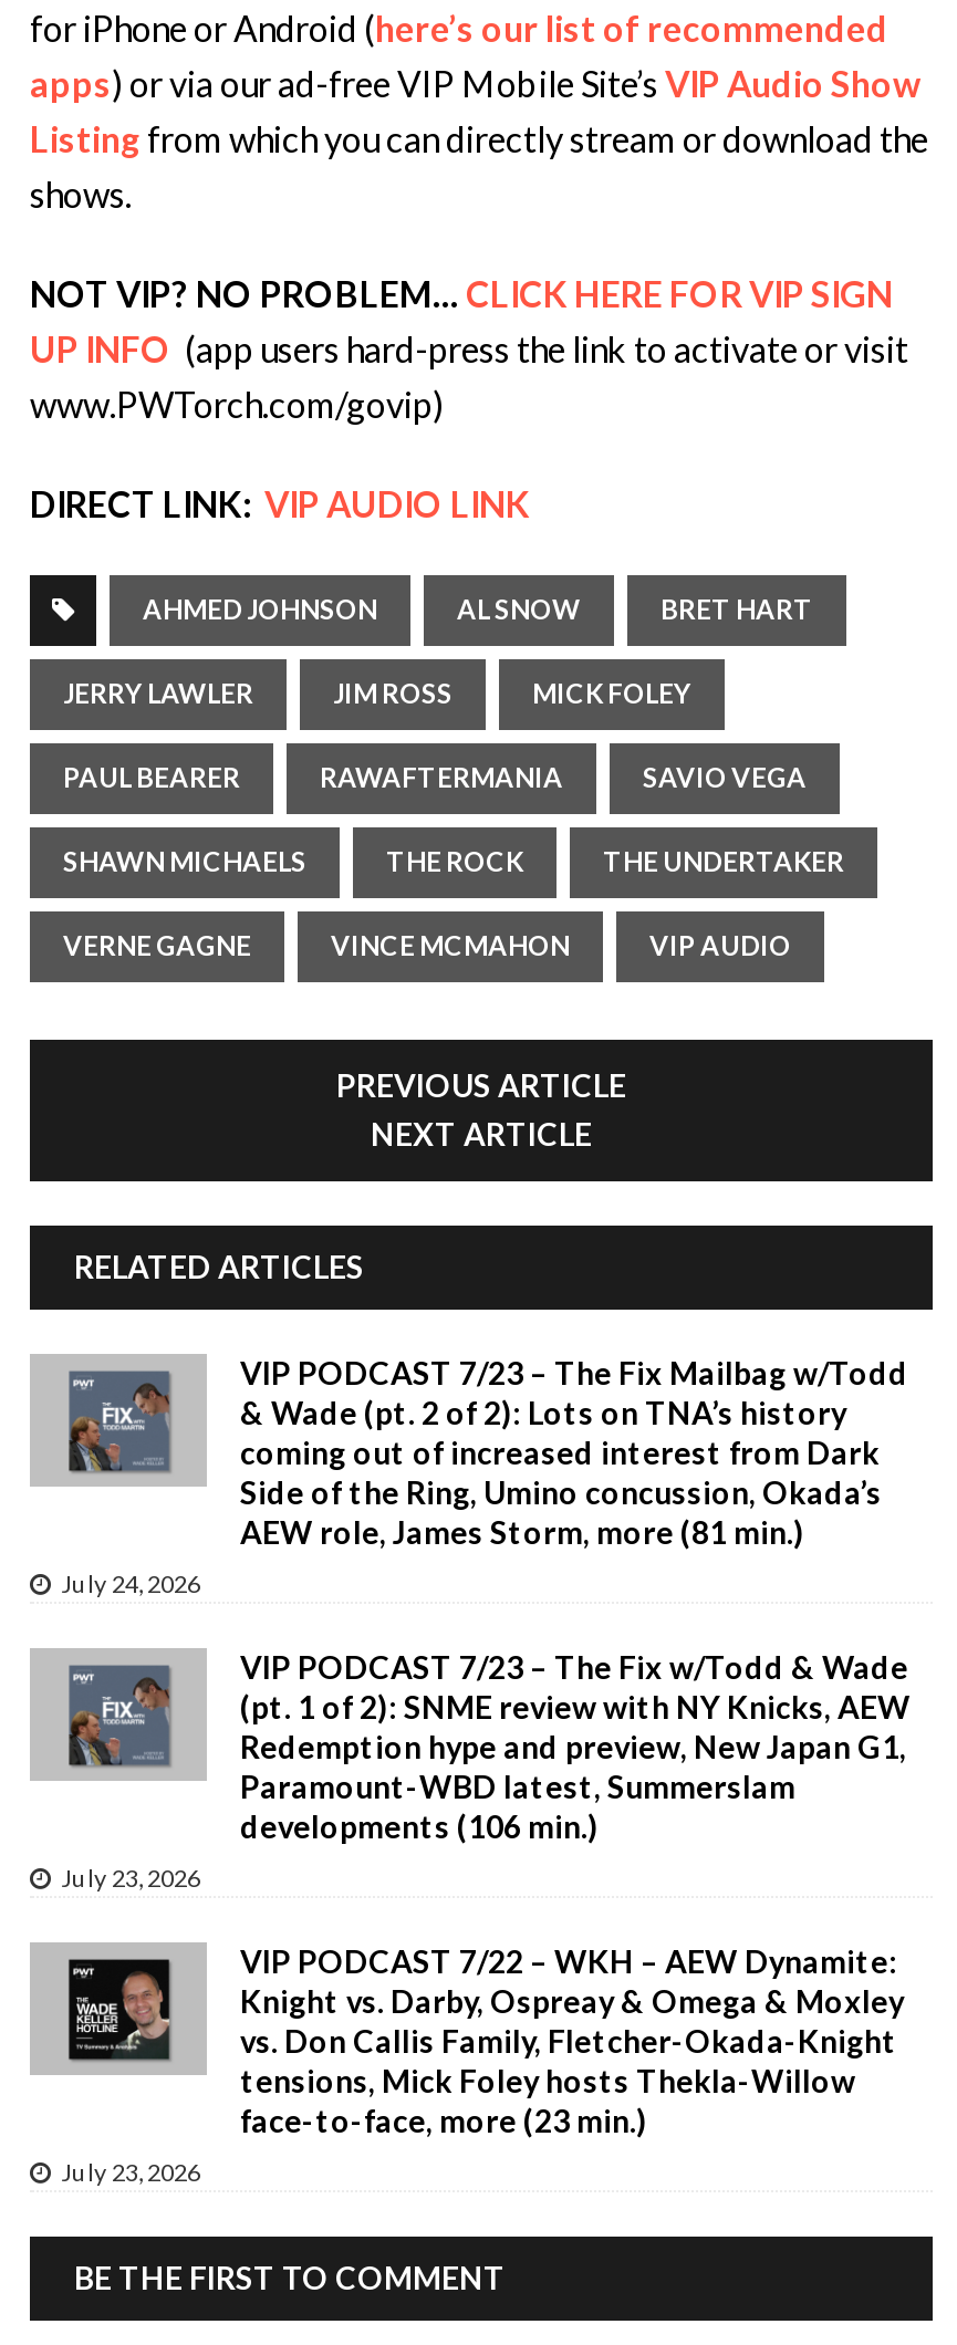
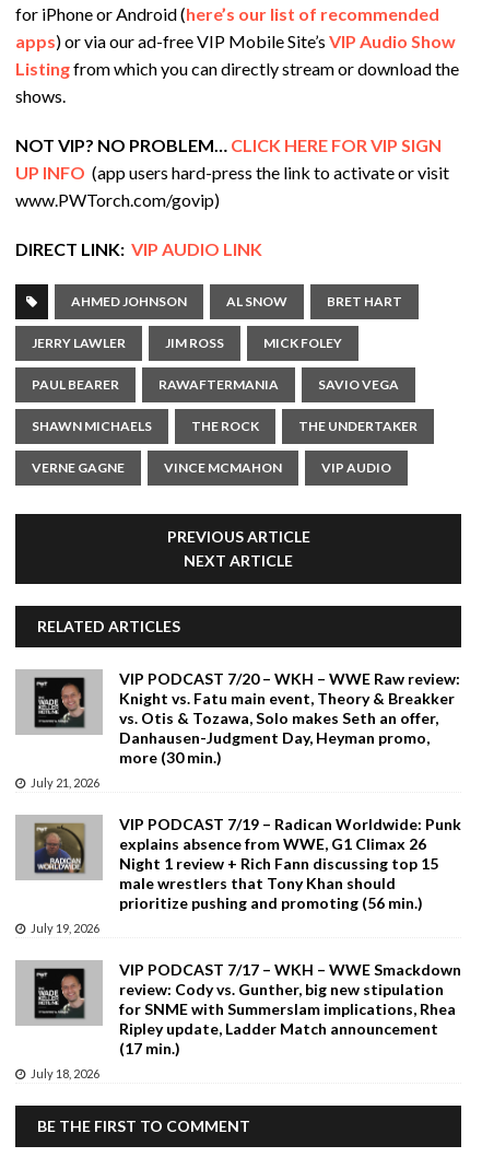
[70,1355,908,1551] [image] | VIP PODCAST 7/23 – The Fix Mailbag w/Todd | & Wade (pt. 2 of 2): Lots on TNA’s history | coming out of increased interest from Dark | Side of the Ring, Umino concussion, Okada’s | AEW role, James Storm, more (81 min.) -> [34,670,460,767] [image] | VIP PODCAST 7/20 – WKH – WWE Raw review: | Knight vs. Fatu main event, Theory & Breakker | vs. Otis & Tozawa, Solo makes Seth an offer, | Danhausen-Judgment Day, Heyman promo, | more (30 min.)
[61,1569,200,1598] July 24, 2026 -> [31,776,99,790] July 21, 2026
[70,1649,911,1846] [image] | VIP PODCAST 7/23 – The Fix w/Todd & Wade | (pt. 1 of 2): SNME review with NY Knicks, AEW | Redemption hype and preview, New Japan G1, | Paramount-WBD latest, Summerslam | developments (106 min.) -> [34,815,461,912] [image] | VIP PODCAST 7/19 – Radican Worldwide: Punk | explains absence from WWE, G1 Climax 26 | Night 1 review + Rich Fann discussing top 15 | male wrestlers that Tony Khan should | prioritize pushing and promoting (56 min.)
[61,1863,200,1892] July 23, 2026 -> [31,921,99,935] July 19, 2026
[240,1943,904,2140] VIP PODCAST 7/22 – WKH – AEW Dynamite: | Knight vs. Darby, Ospreay & Omega & Moxley | vs. Don Callis Family, Fletcher-Okada-Knight | tensions, Mick Foley hosts Thekla-Willow | face-to-face, more (23 min.) -> [119,960,461,1058] VIP PODCAST 7/17 – WKH – WWE Smackdown | review: Cody vs. Gunther, big new stipulation | for SNME with Summerslam implications, Rhea | Ripley update, Ladder Match announcement | (17 min.)
[61,2158,200,2186] July 23, 2026 -> [31,1067,99,1081] July 18, 2026

